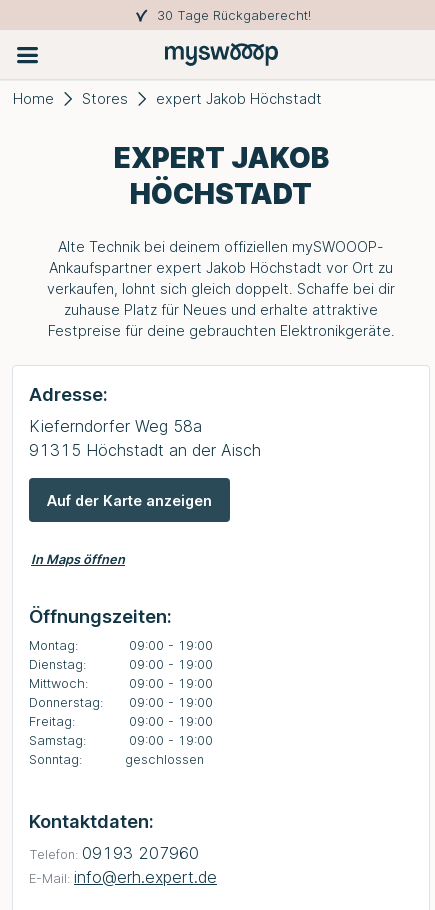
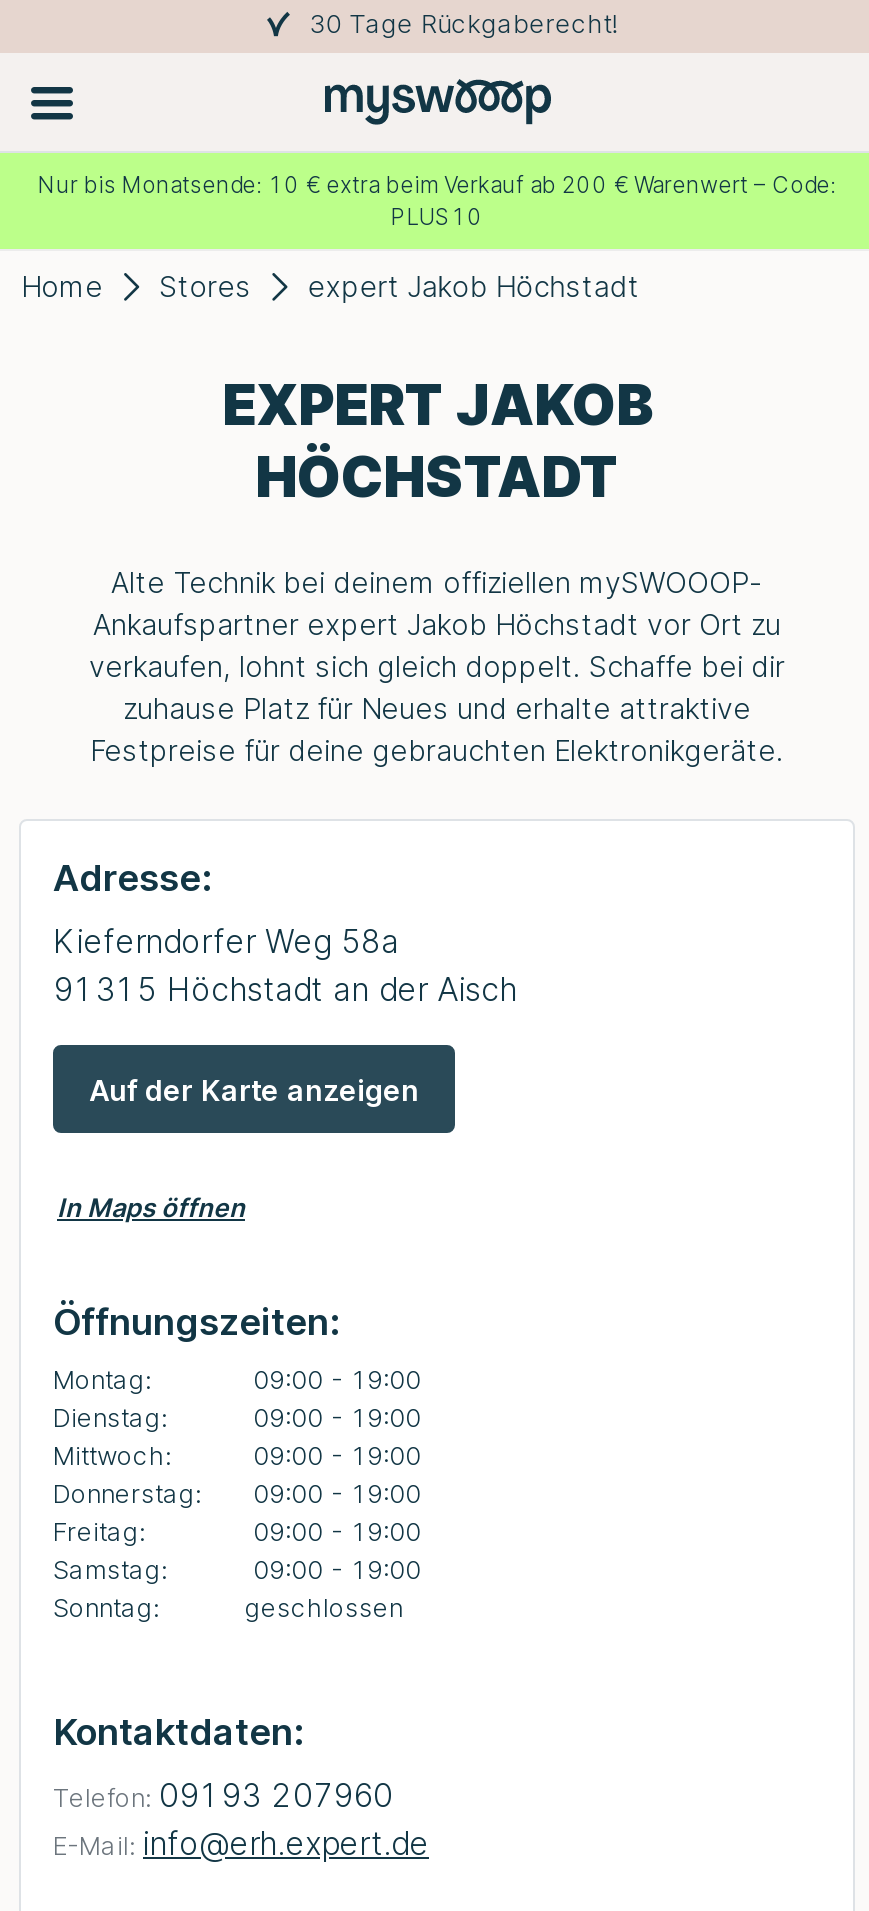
none -> [38,171,836,231] Nur bis Monatsende: 10 € extra beim Verkauf ab 200 € Warenwert – Code: | PLUS10

